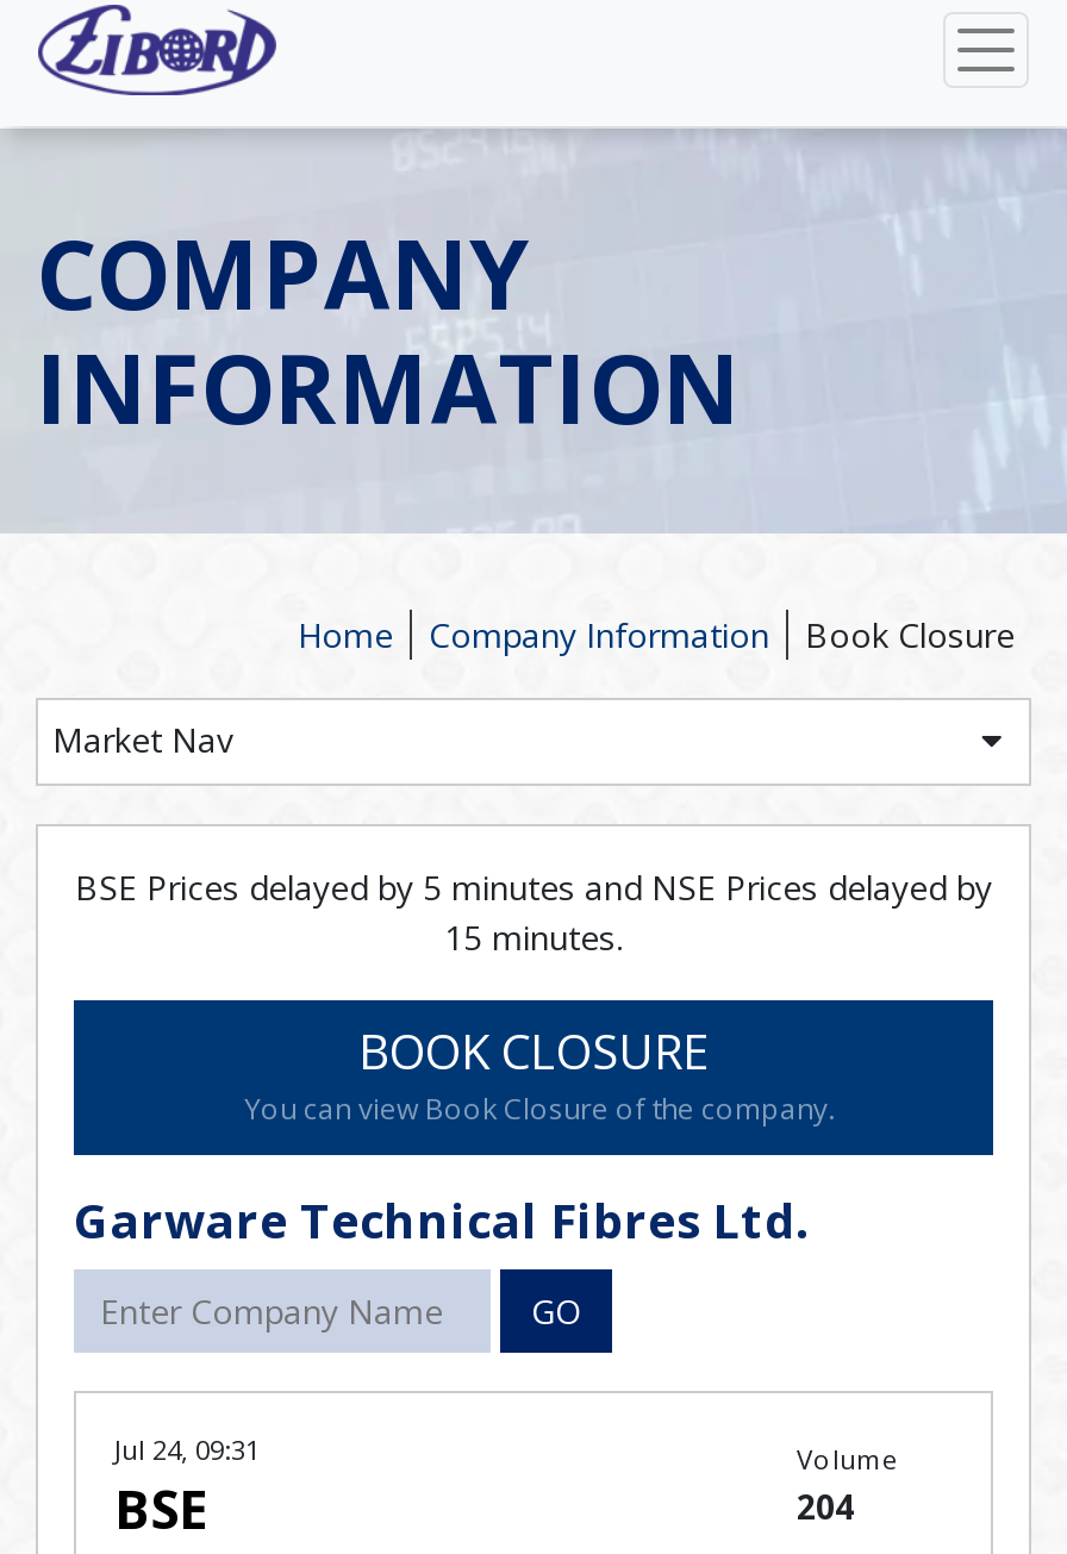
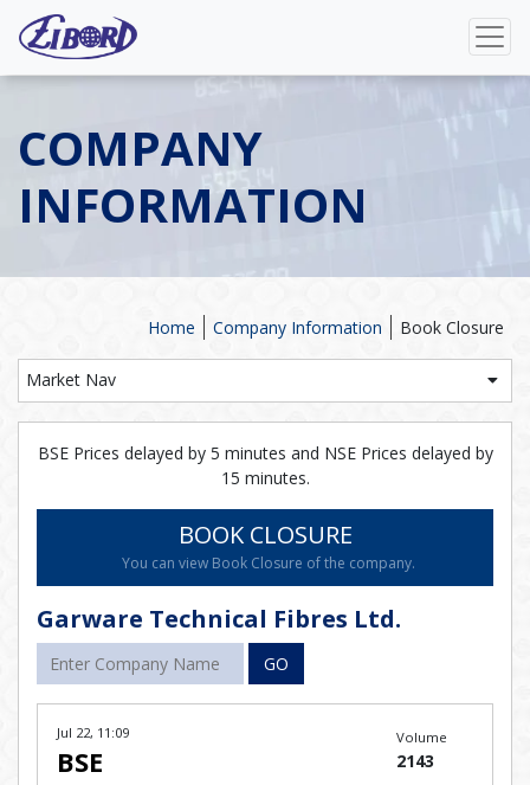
[114,1431,260,1467] Jul 24, 09:31 -> [57,723,129,741] Jul 22, 11:09
[797,1484,854,1529] 204 -> [396,749,434,772] 2143

